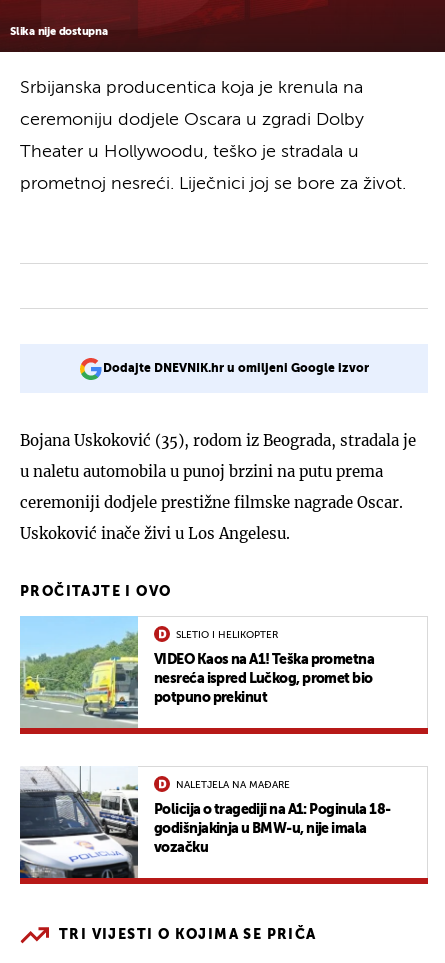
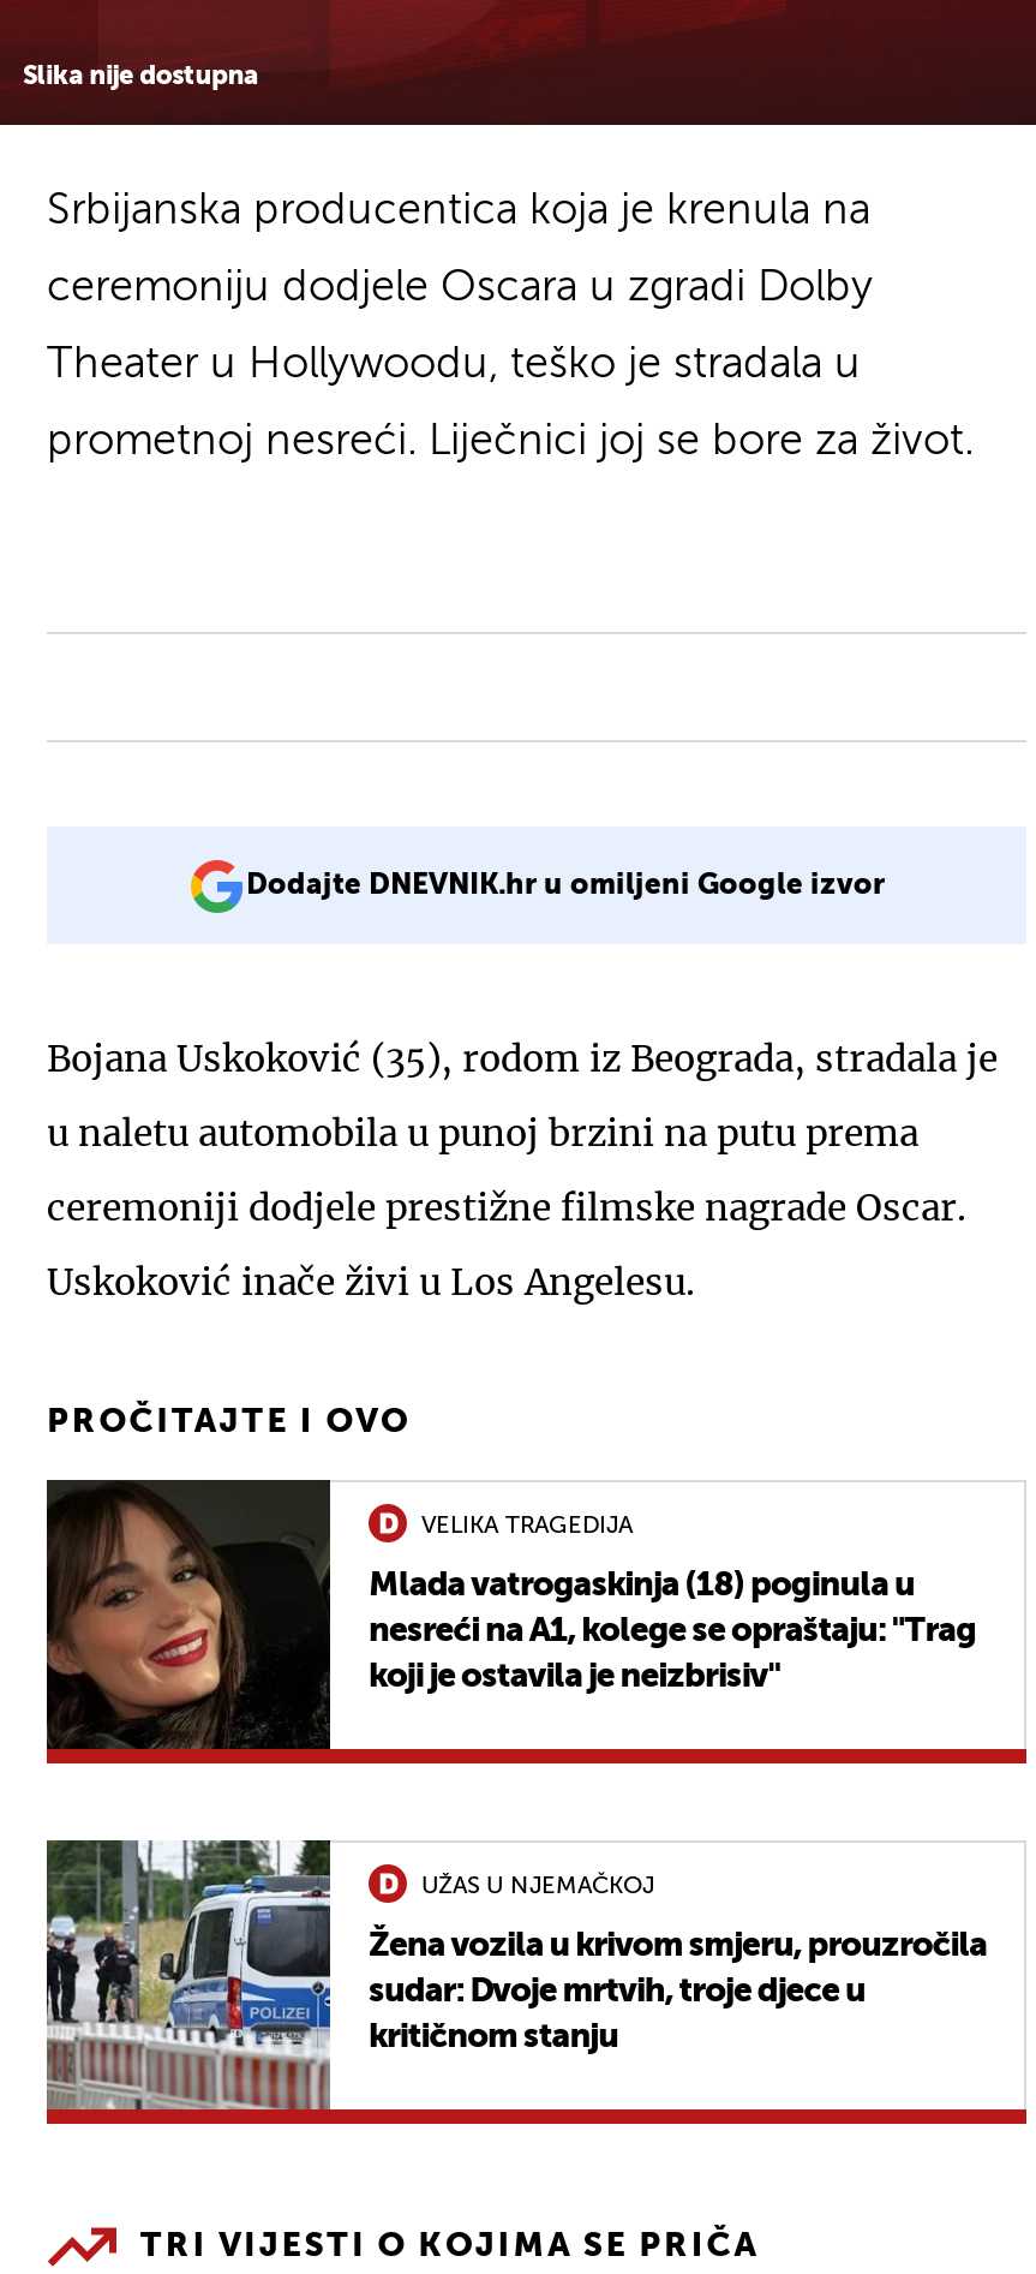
[19,616,374,729] [image] | VIDEO Kaos na A1! Teška prometna | nesreća ispred Lučkog, promet bio | potpuno prekinut -> [44,1478,976,1751] [image] | Mlada vatrogaskinja (18) poginula u | nesreći na A1, kolege se opraštaju: "Trag | koji je ostavila je neizbrisiv"
[176,630,278,640] SLETIO I HELIKOPTER -> [421,1513,633,1537] VELIKA TRAGEDIJA
[19,766,391,879] [image] | Policija o tragediji na A1: Poginula 18- | godišnjakinja u BMW-u, nije imala | vozačku -> [44,1838,987,2112] [image] | Žena vozila u krivom smjeru, prouzročila | sudar: Dvoje mrtvih, troje djece u | kritičnom stanju
[176,780,290,790] NALETJELA NA MAĐARE -> [421,1873,654,1897] UŽAS U NJEMAČKOJ

